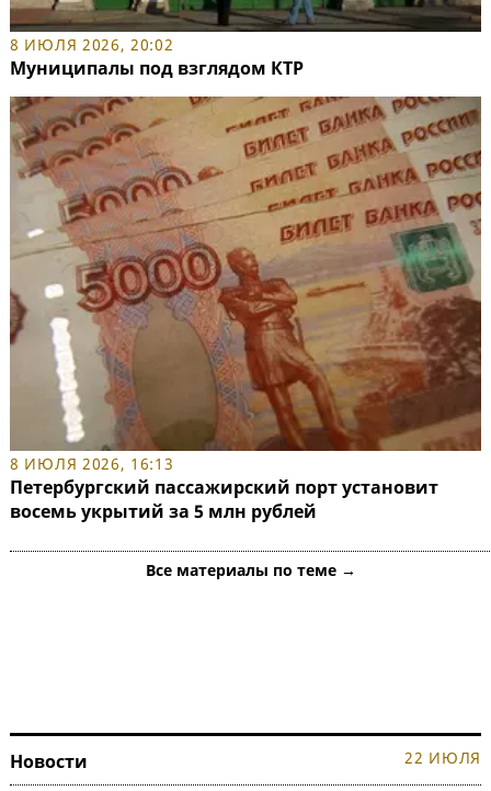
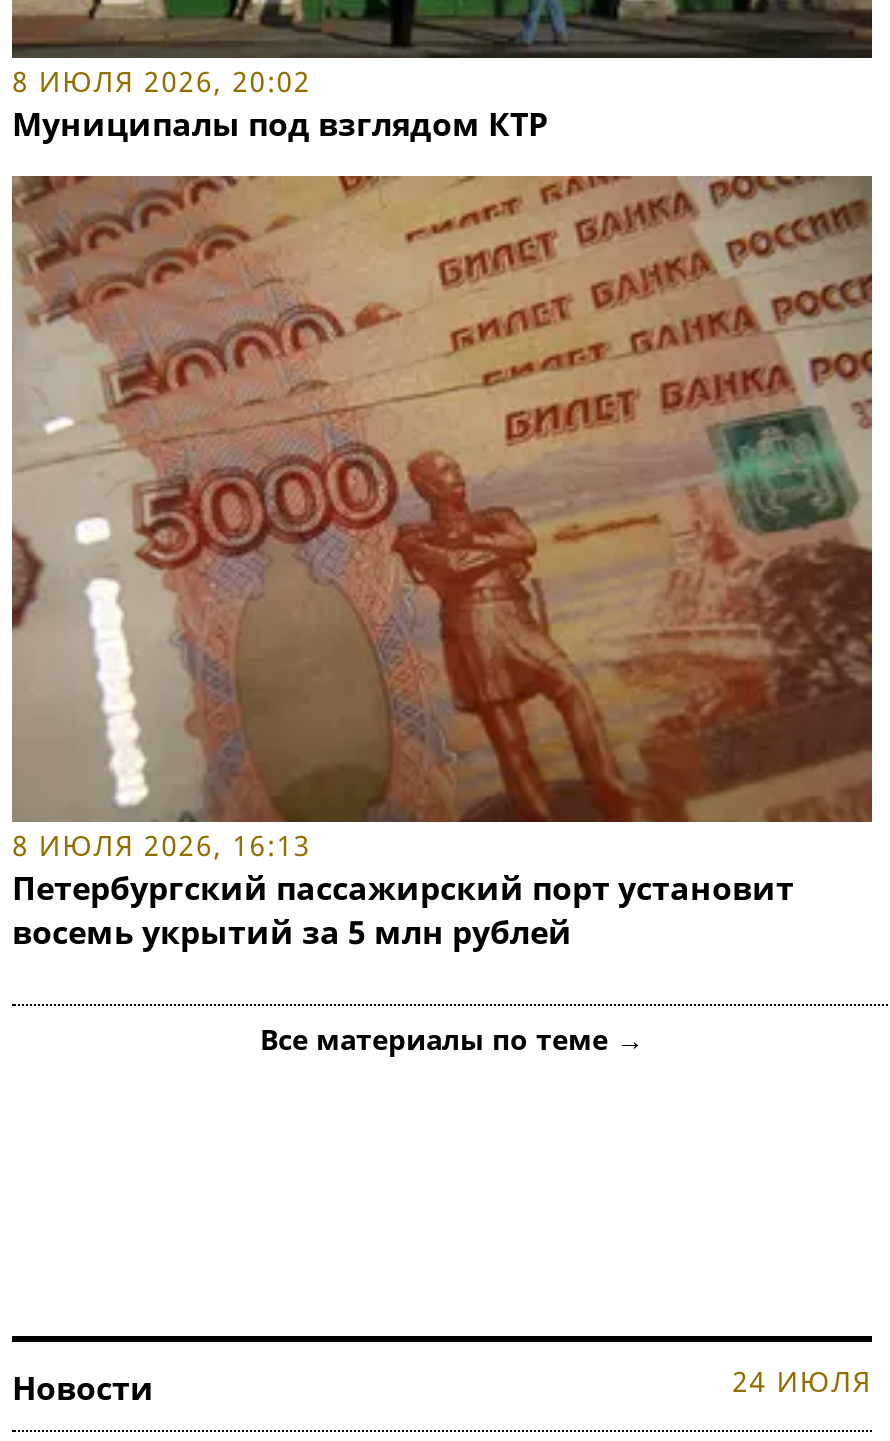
[405,747,481,768] 22 ИЮЛЯ -> [732,1361,872,1399] 24 ИЮЛЯ

